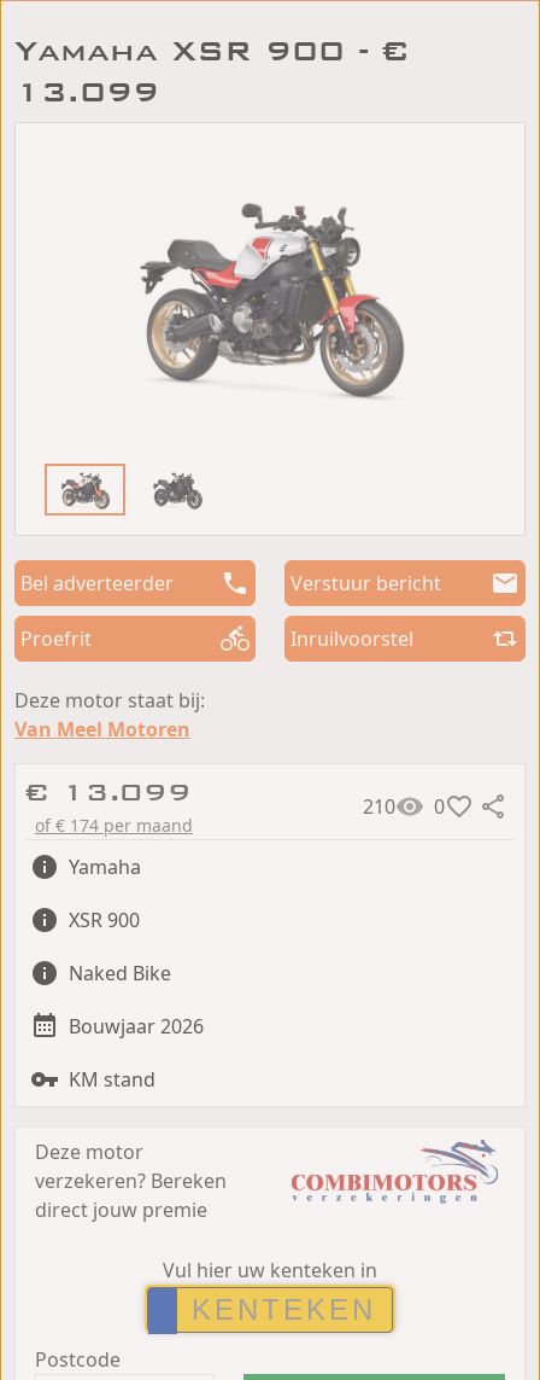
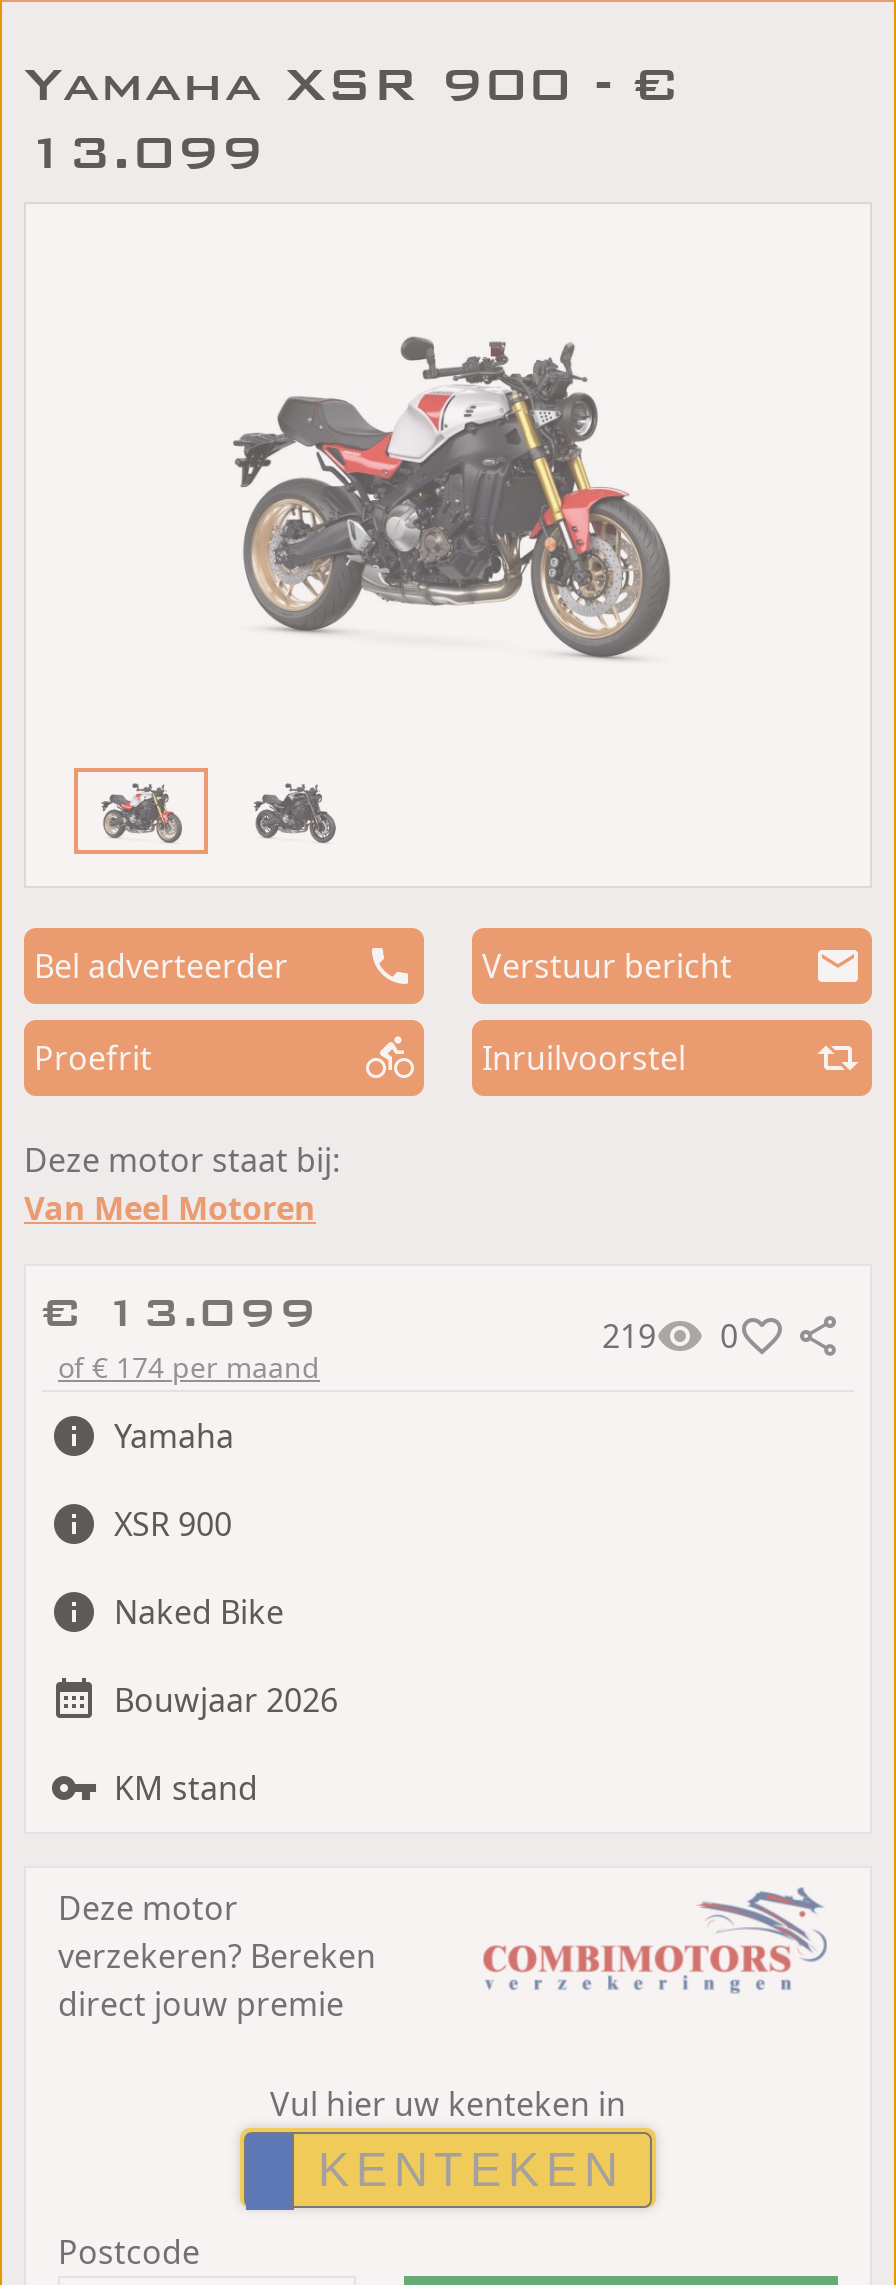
[363,793,445,820] 210 0 -> [602,1314,738,1358] 219 0

